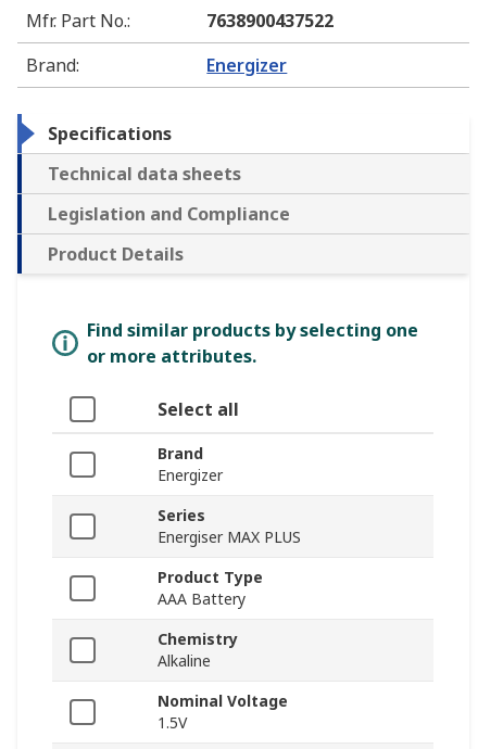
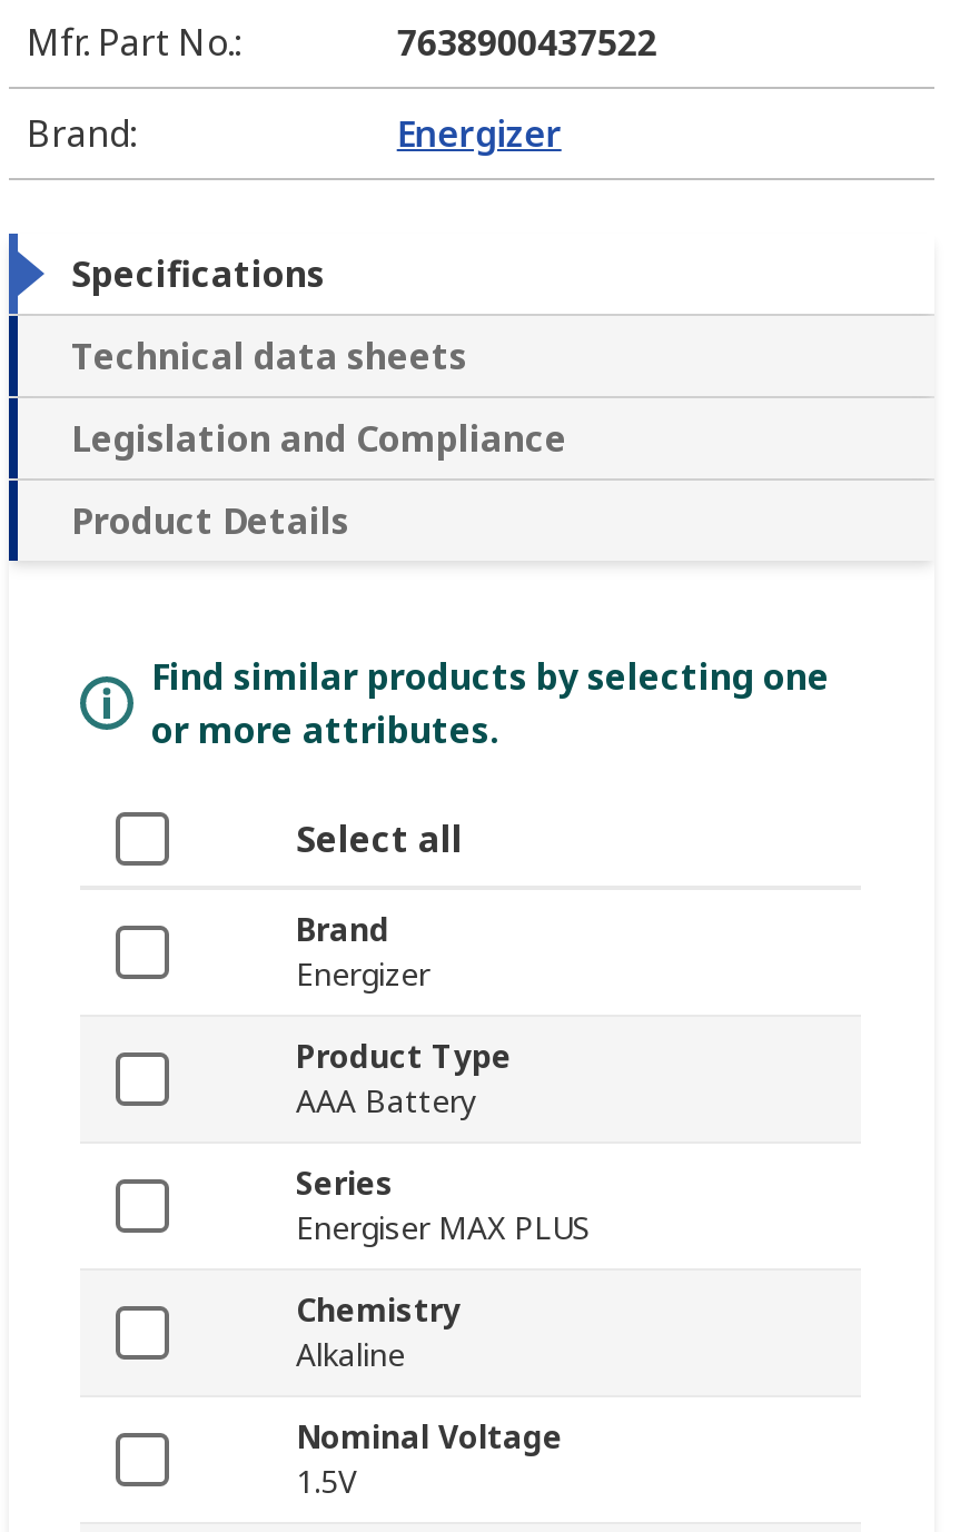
moved [158,505,301,548] -> [296,1163,590,1249]: Series | Energiser MAX PLUS
moved [158,567,263,610] -> [296,1036,512,1123]: Product Type | AAA Battery

